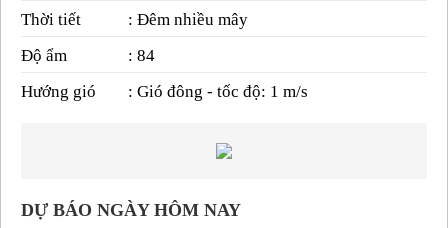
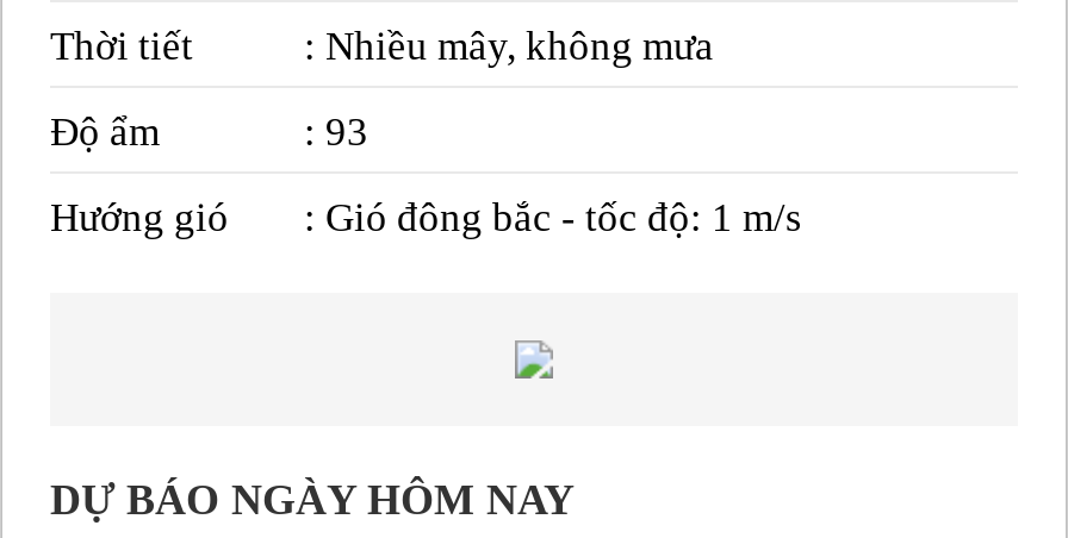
[127,10,247,29] : Đêm nhiều mây -> [304,24,714,69] : Nhiều mây, không mưa
[127,46,154,65] : 84 -> [304,109,368,154] : 93
[127,82,307,101] : Gió đông - tốc độ: 1 m/s -> [304,195,802,240] : Gió đông bắc - tốc độ: 1 m/s

